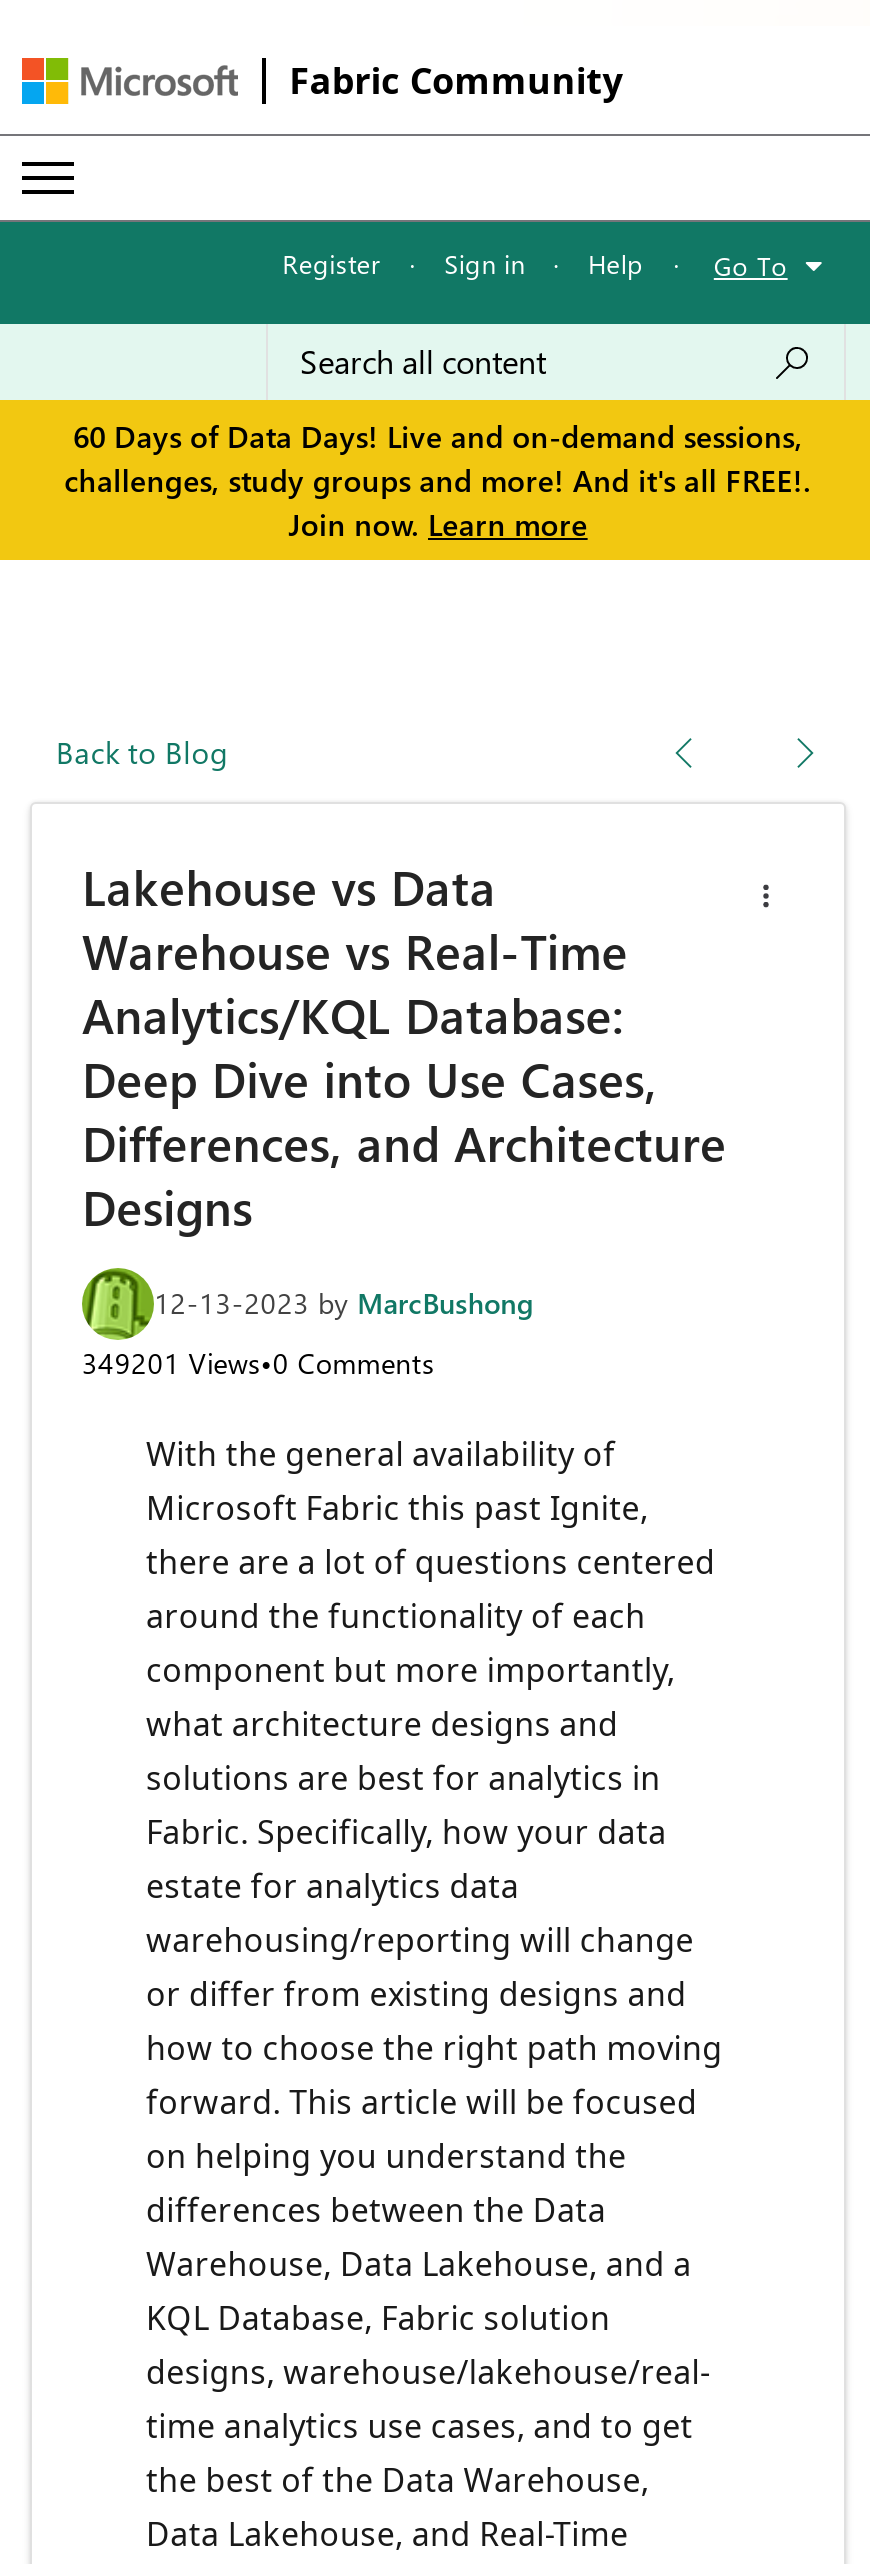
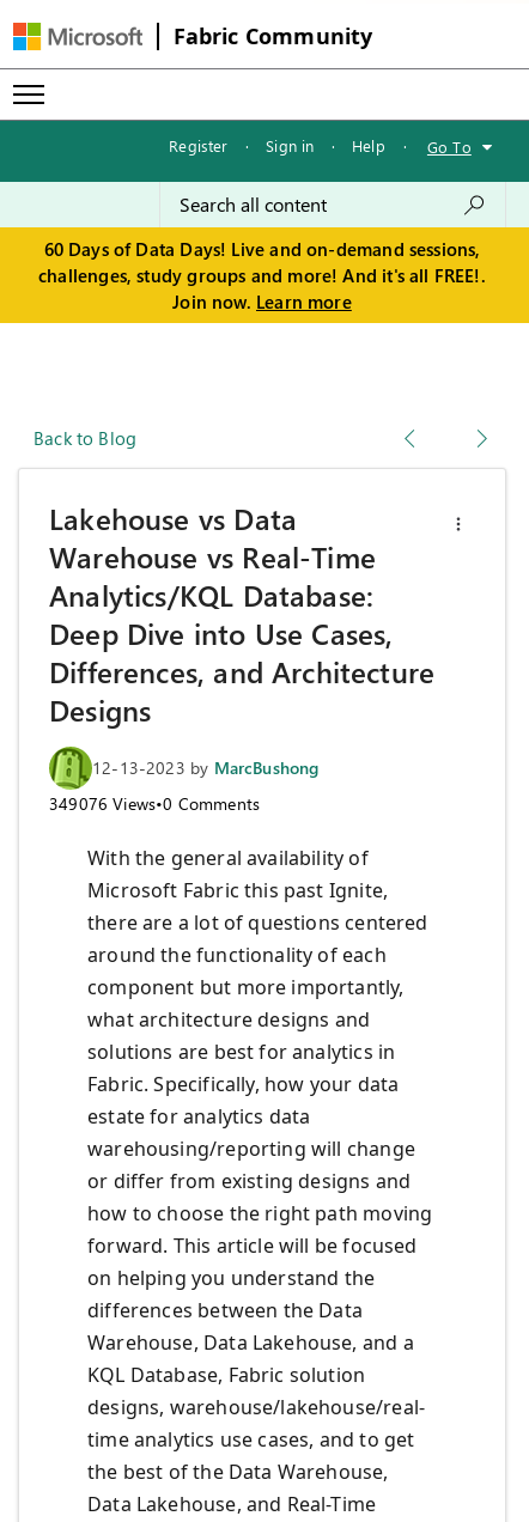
[82,1345,434,1383] 349201 Views•0 Comments -> [49,793,260,815] 349076 Views•0 Comments

